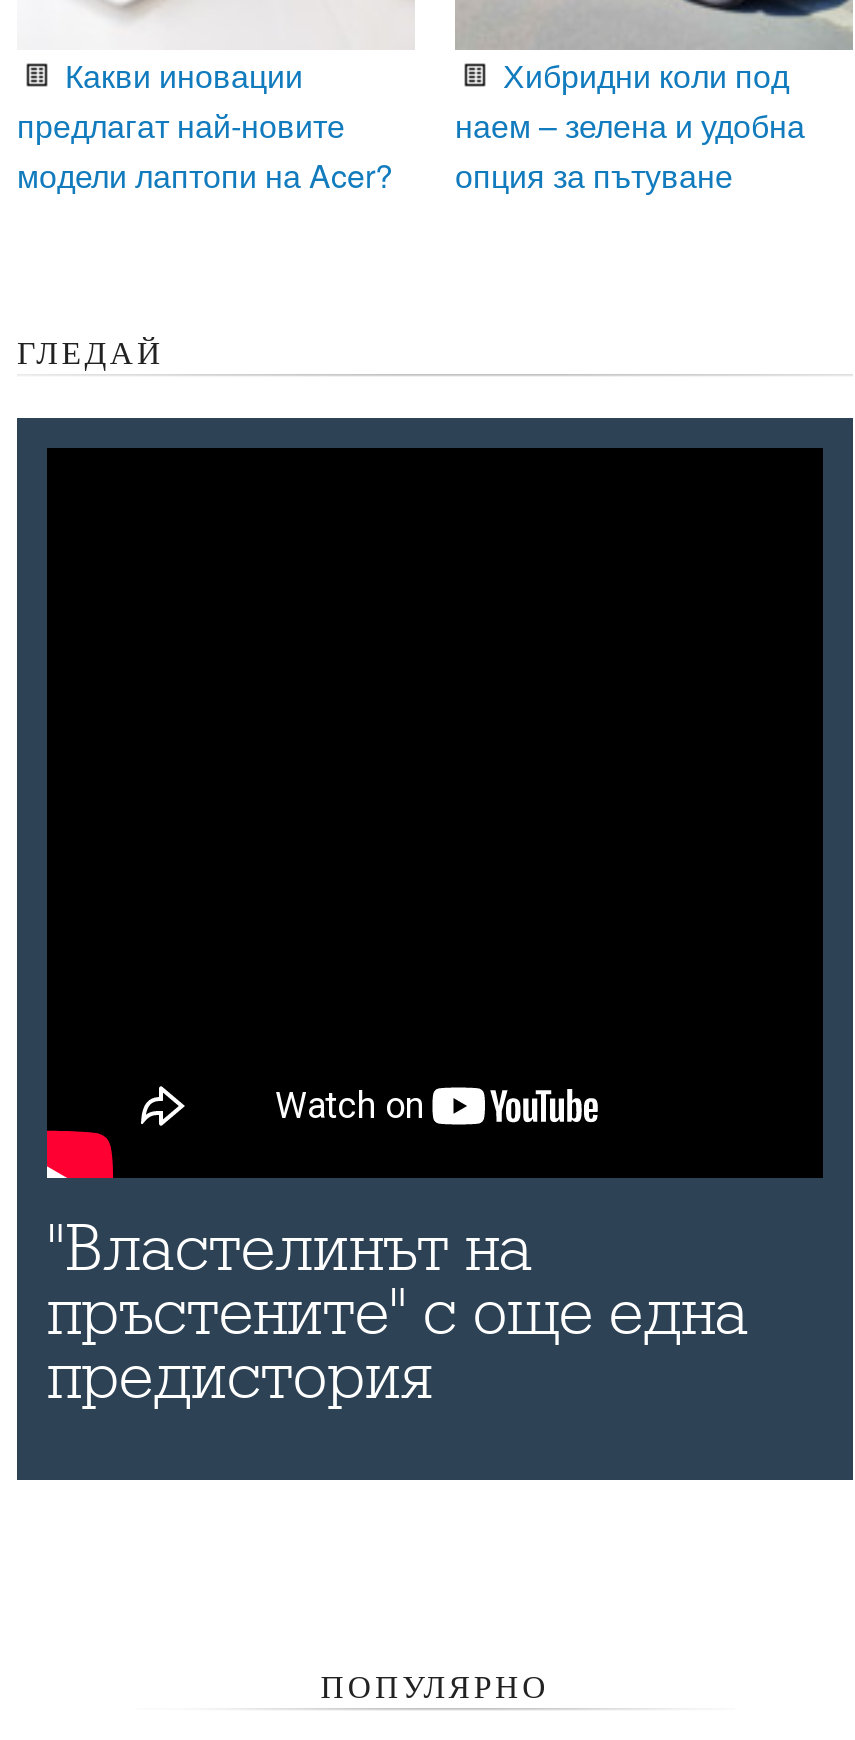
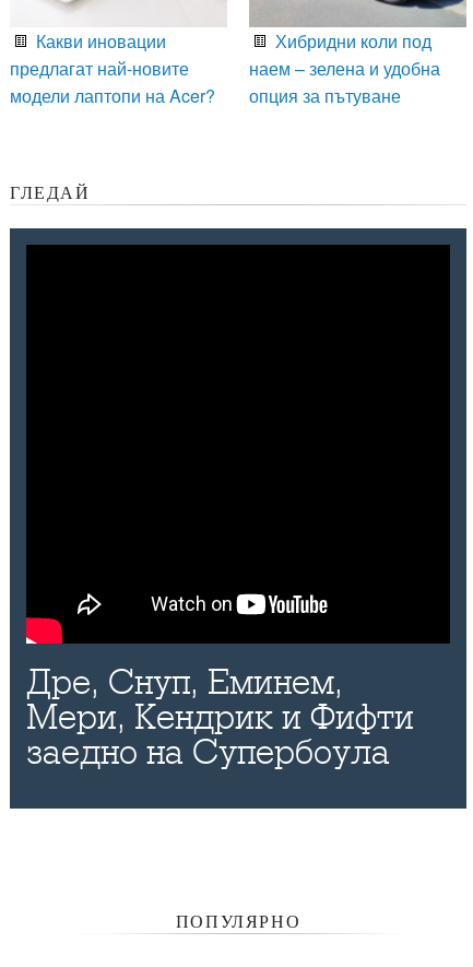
[47,1213,749,1415] "Властелинът на | пръстените" с още една | предистория -> [26,663,414,773] Дре, Снуп, Еминем, | Мери, Кендрик и Фифти | заедно на Супербоула

